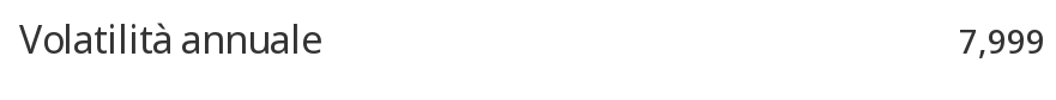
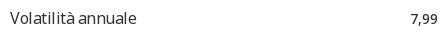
[959,17,1045,62] 7,999 -> [410,8,438,27] 7,99

